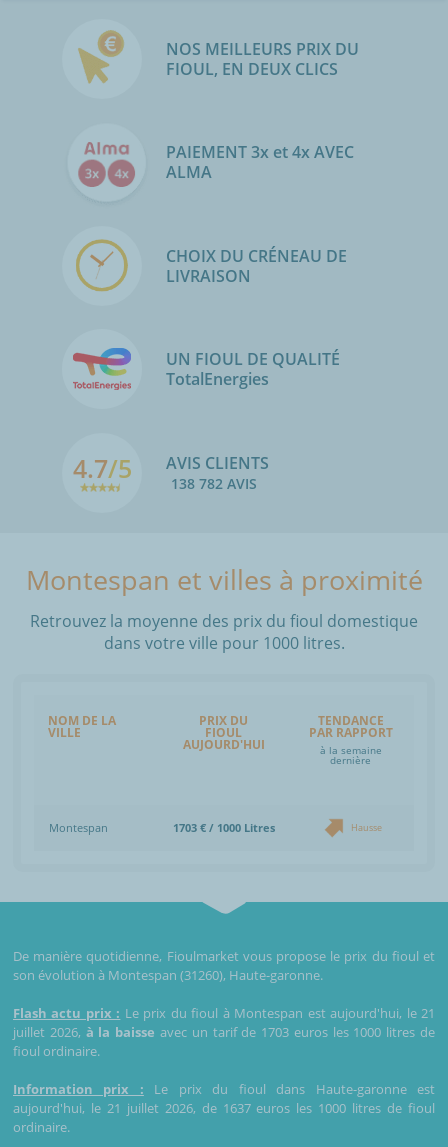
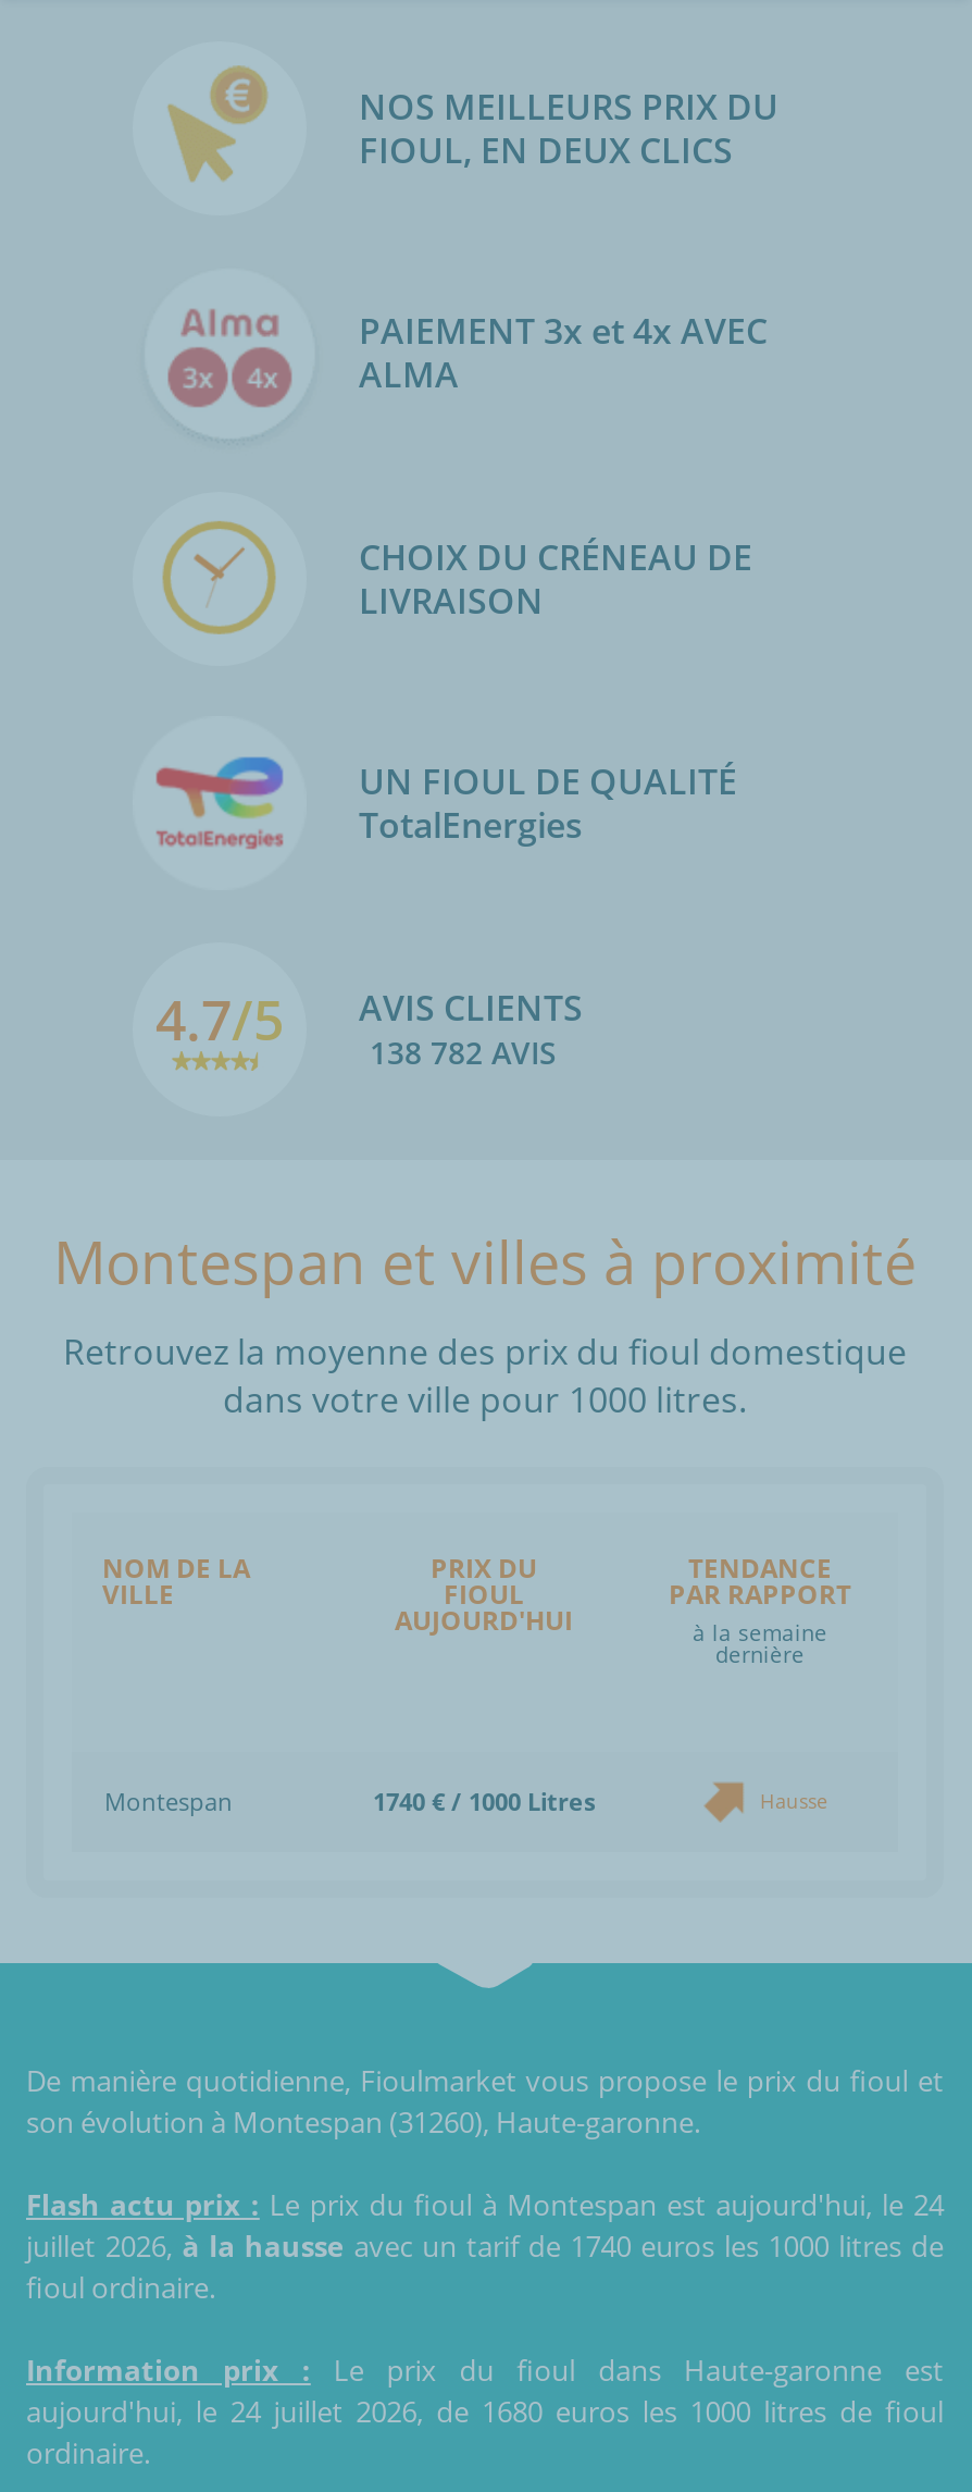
[172,820,274,835] 1703 € / 1000 Litres -> [373,1784,595,1817] 1740 € / 1000 Litres
[13,1004,435,1022] Flash actu prix : Le prix du fioul à Montespan est aujourd'hui, le 21 -> [26,2185,944,2224] Flash actu prix : Le prix du fioul à Montespan est aujourd'hui, le 24
[13,1023,435,1041] juillet 2026, à la baisse avec un tarif de 1703 euros les 1000 litres de -> [26,2226,944,2265] juillet 2026, à la hausse avec un tarif de 1740 euros les 1000 litres de
[13,1099,435,1117] aujourd'hui, le 21 juillet 2026, de 1637 euros les 1000 litres de fioul -> [26,2391,944,2431] aujourd'hui, le 24 juillet 2026, de 1680 euros les 1000 litres de fioul

